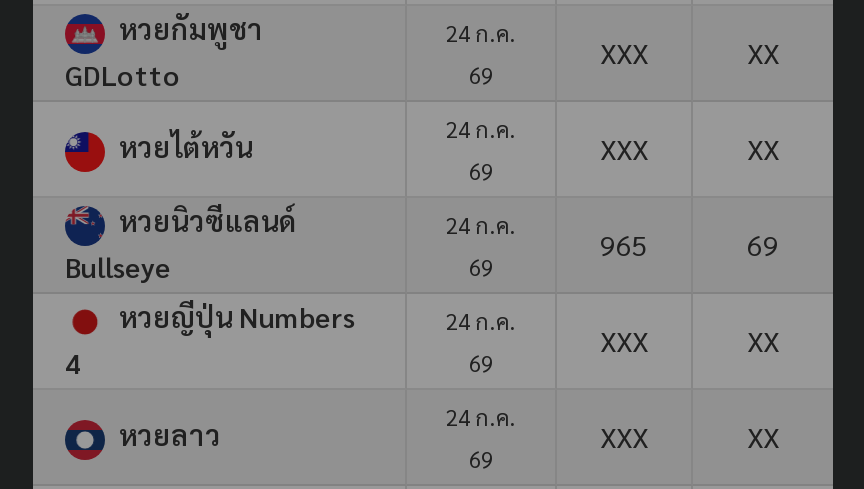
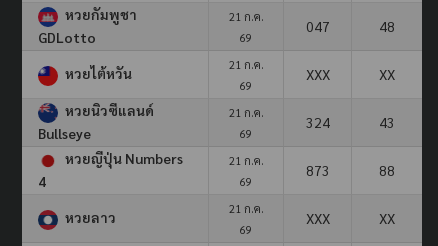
[446,18,516,48] 24 ก.ค. -> [228,9,263,24] 21 ก.ค.
[600,34,779,70] XXX | XX -> [305,17,395,35] 047 | 48
[446,114,516,144] 24 ก.ค. -> [228,57,263,72] 21 ก.ค.
[446,210,516,240] 24 ก.ค. -> [228,105,263,120] 21 ก.ค.
[600,226,648,262] 965 -> [305,113,329,131] 324
[747,226,779,262] 69 -> [379,113,395,131] 43
[446,306,516,336] 24 ก.ค. -> [228,153,263,168] 21 ก.ค.
[600,322,779,358] XXX | XX -> [305,161,395,179] 873 | 88
[446,402,516,432] 24 ก.ค. -> [228,201,263,216] 21 ก.ค.

